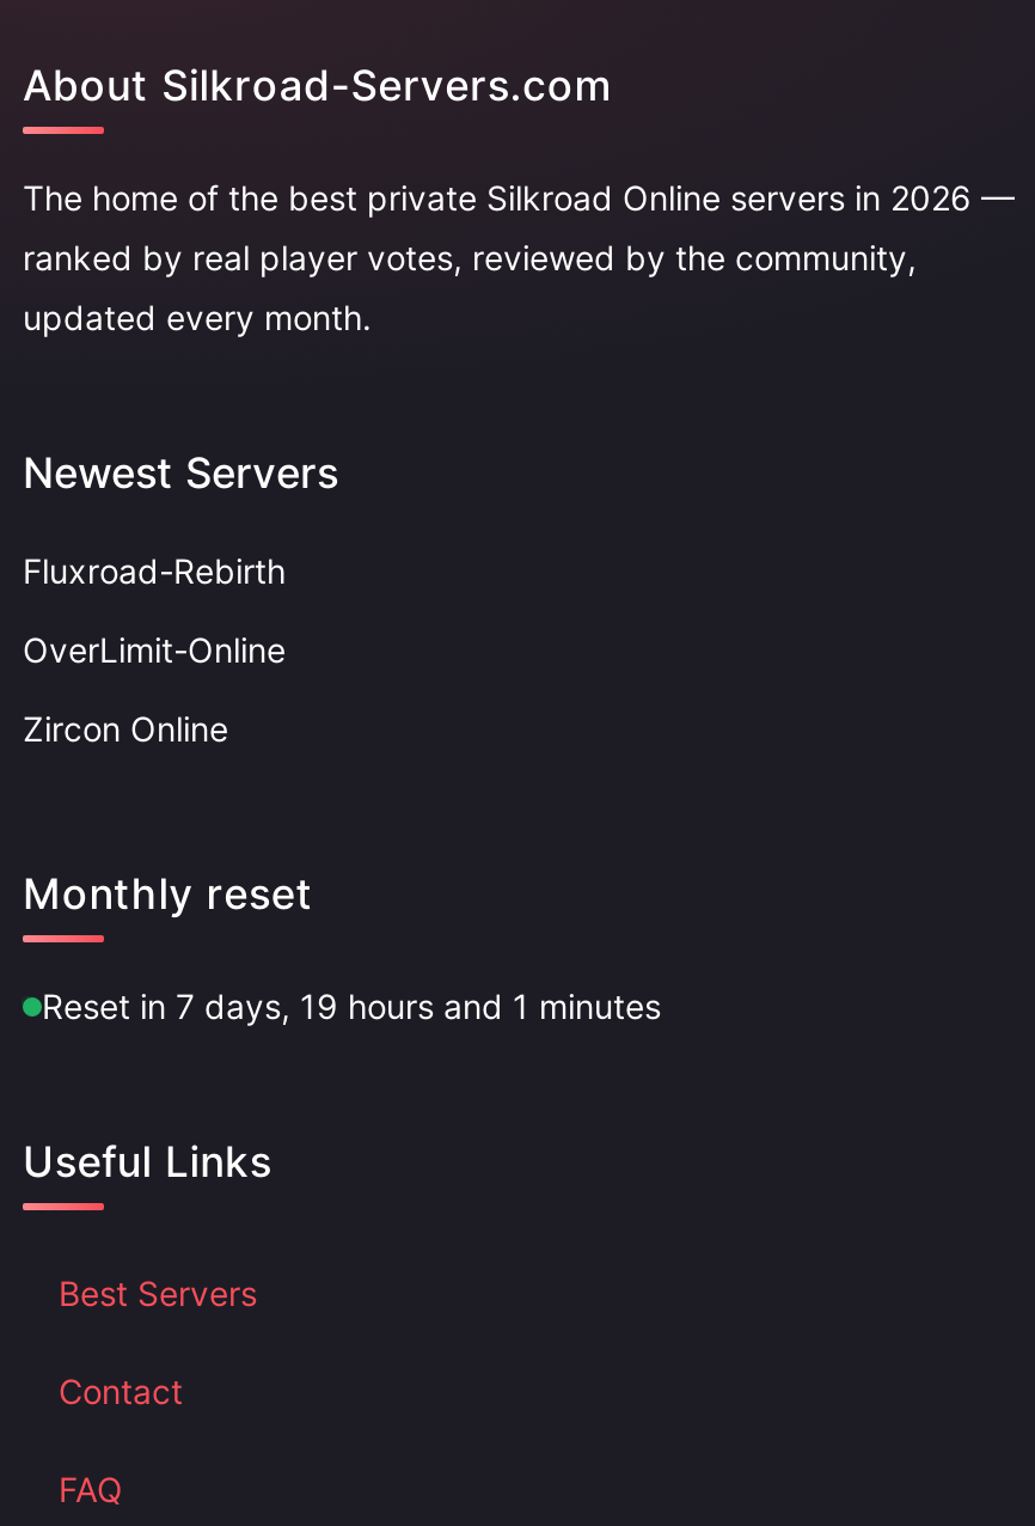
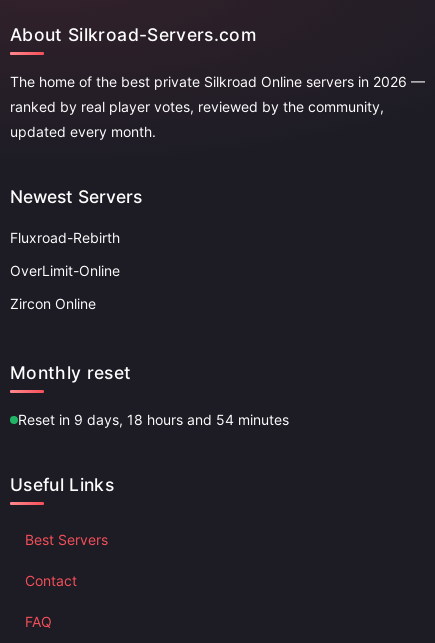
[42,986,661,1027] Reset in 7 days, 19 hours and 1 minutes -> [18,411,289,428] Reset in 9 days, 18 hours and 54 minutes

